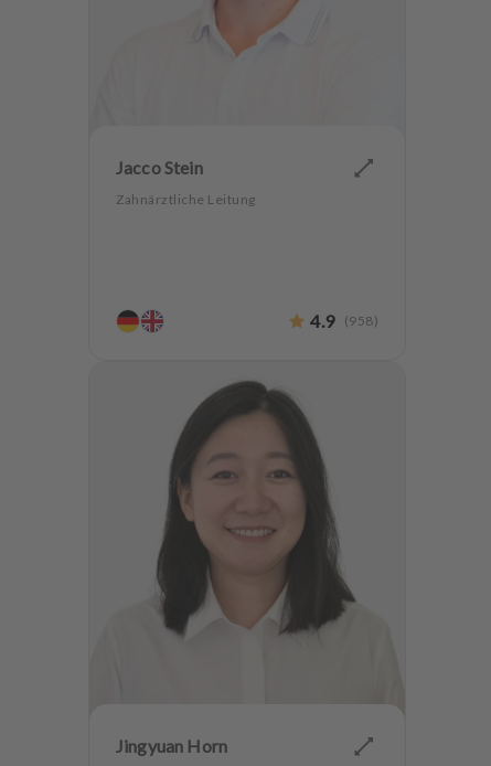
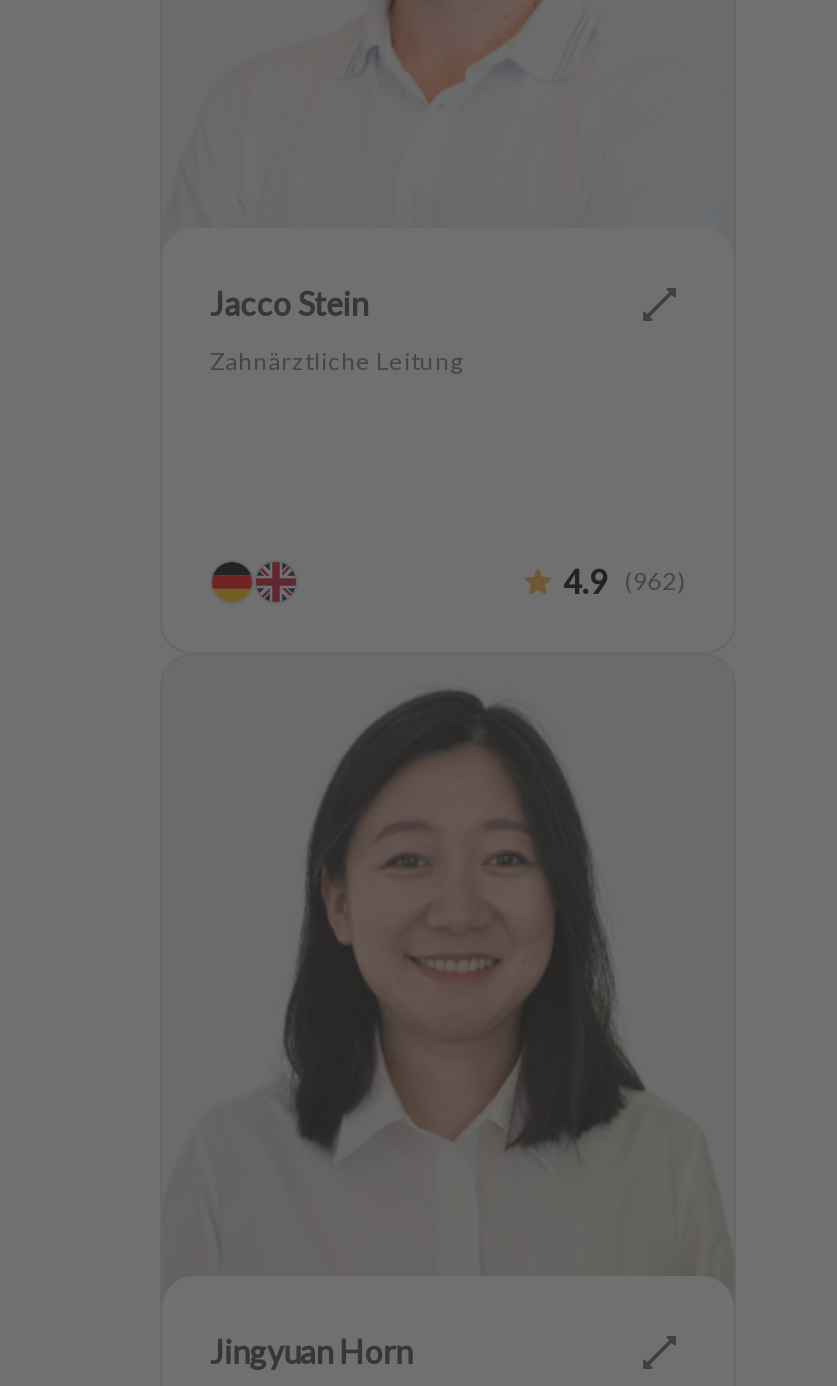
[311,310,378,331] 4.9 (958) -> [563,562,686,600] 4.9 (962)

